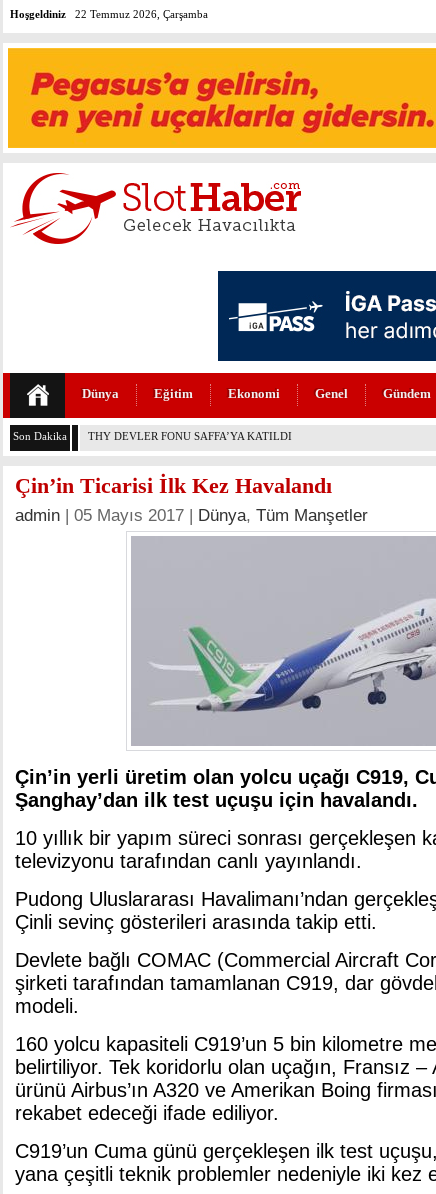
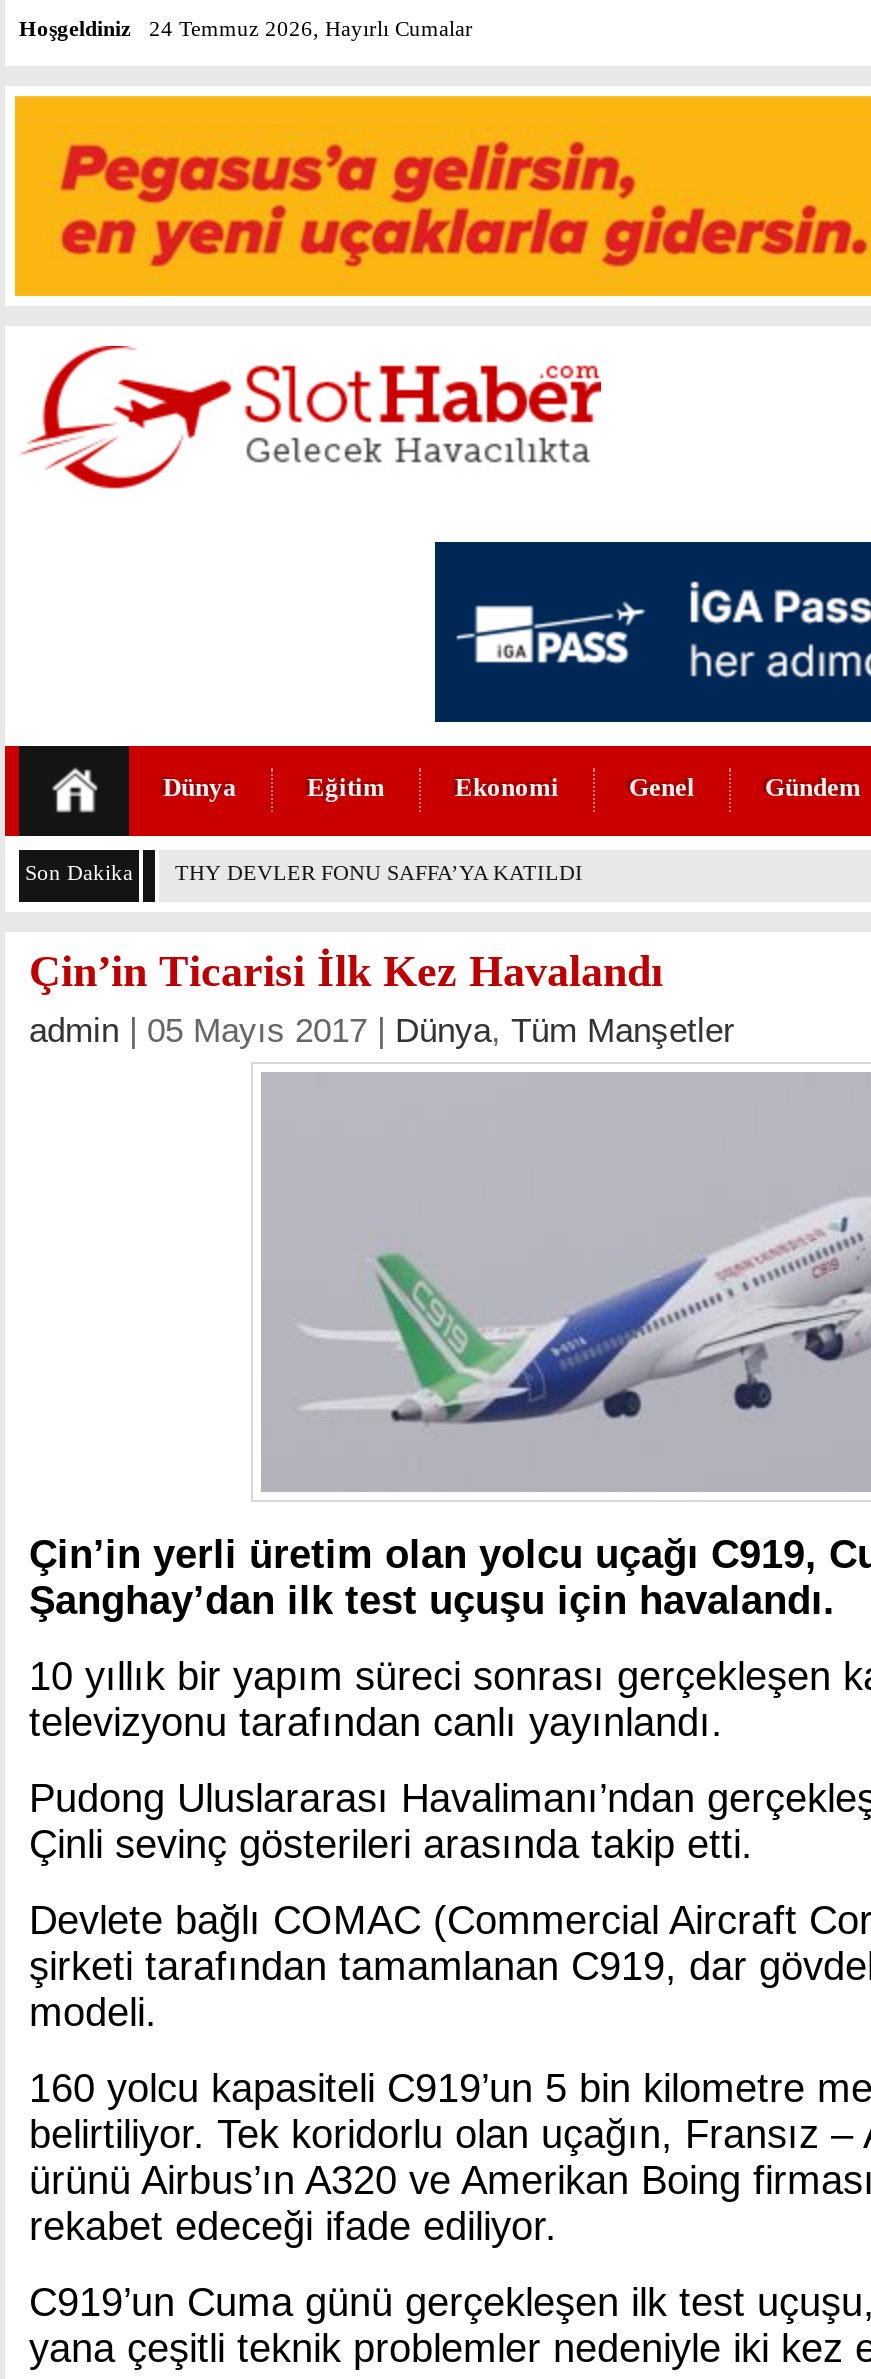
[75,8,208,20] 22 Temmuz 2026, Çarşamba -> [149,16,473,40] 24 Temmuz 2026, Hayırlı Cumalar

